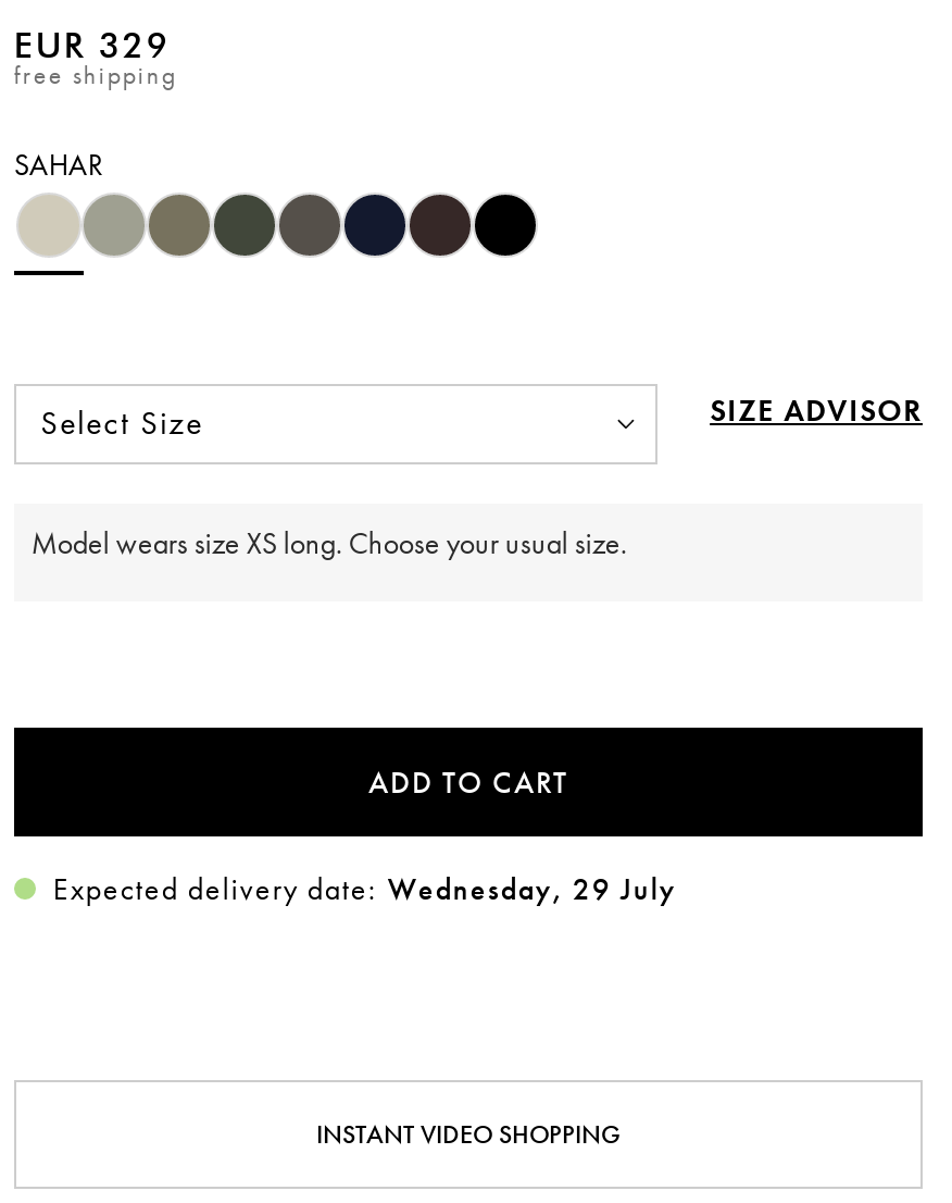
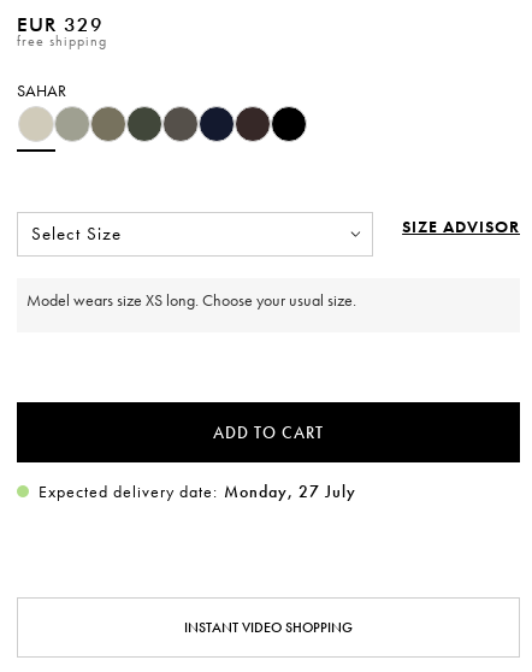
[53,868,677,907] Expected delivery date: Wednesday, 29 July -> [38,480,356,502] Expected delivery date: Monday, 27 July

